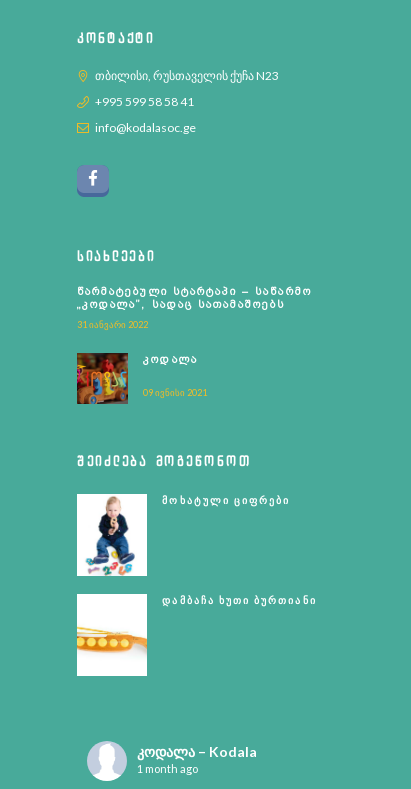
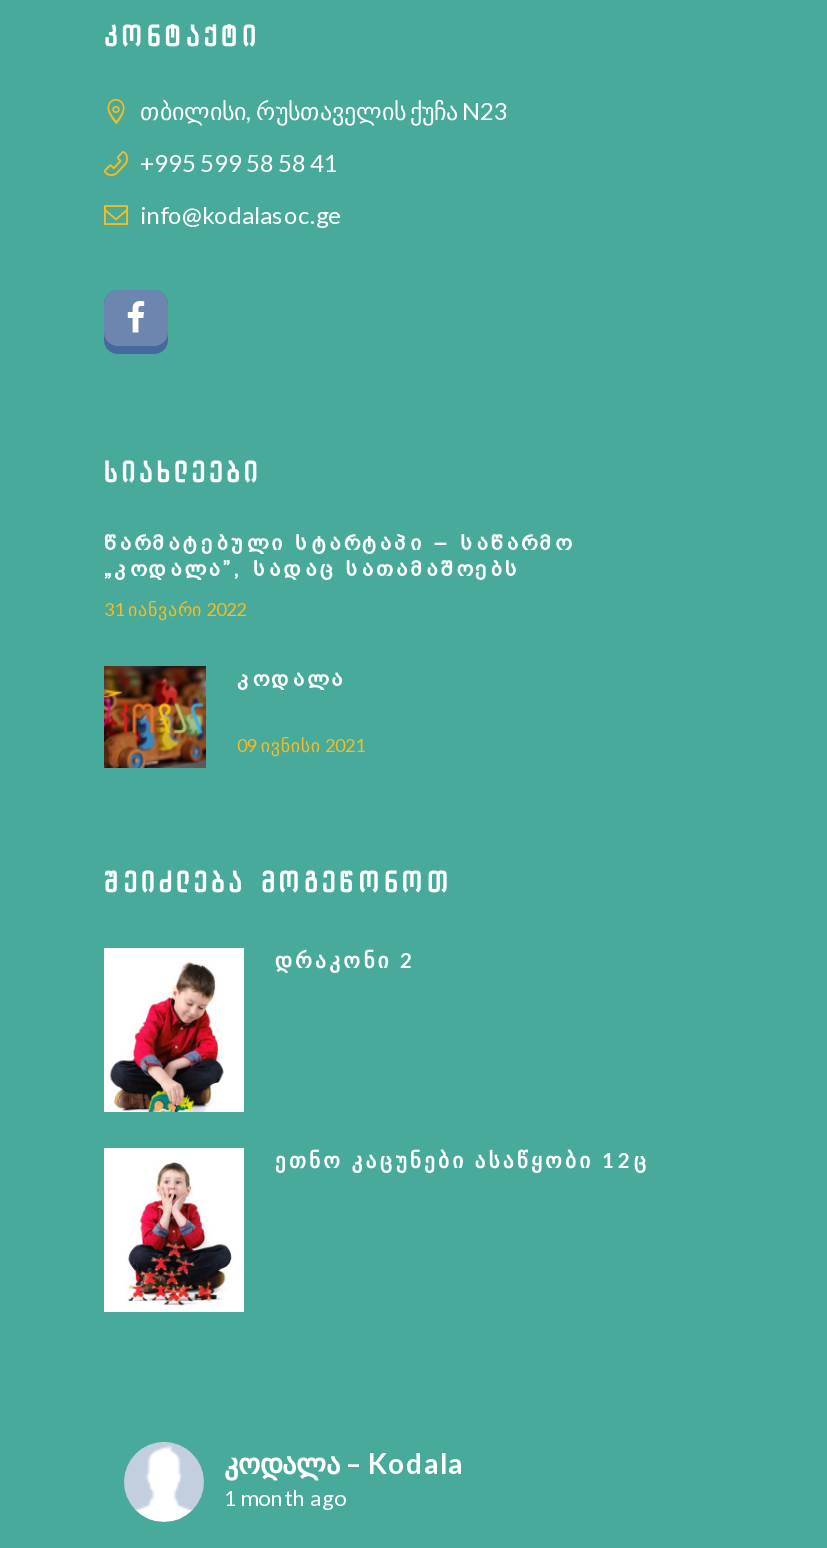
[80,494,290,577] [image] | ᲛᲝᲮᲐᲢᲣᲚᲘ ᲪᲘᲤᲠᲔᲑᲘ -> [108,949,416,1112] [image] | ᲓᲠᲐᲙᲝᲜᲘ 2
[76,594,317,672] [image] | ᲓᲐᲛᲑᲐᲩᲐ ᲮᲣᲗᲘ ᲑᲣᲠᲗᲘᲐᲜᲘ -> [102,1149,650,1306] [image] | ᲔᲗᲜᲝ ᲙᲐᲪᲣᲜᲔᲑᲘ ᲐᲡᲐᲬᲧᲝᲑᲘ 12Ც

